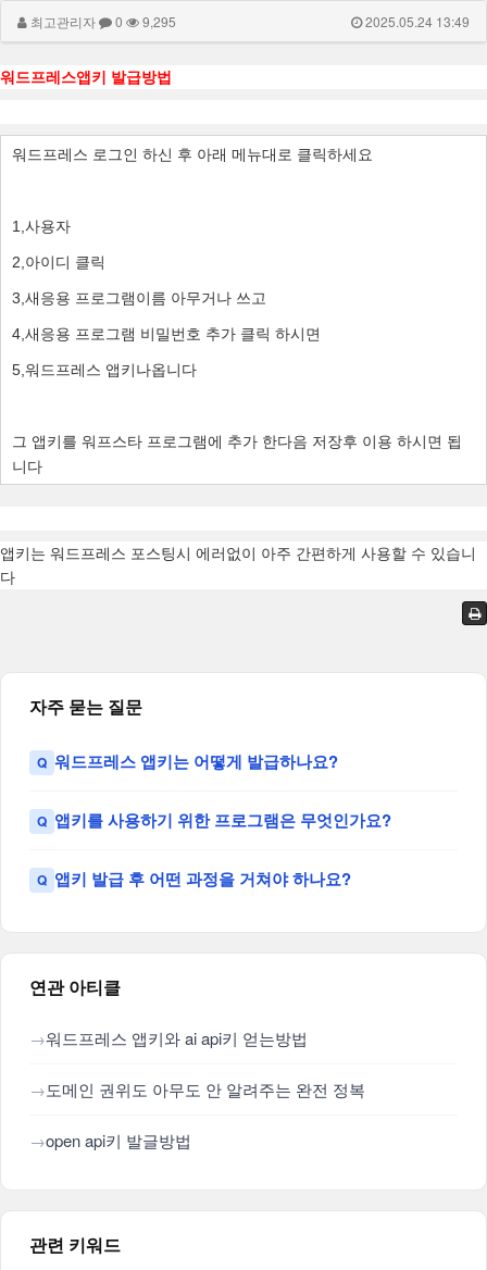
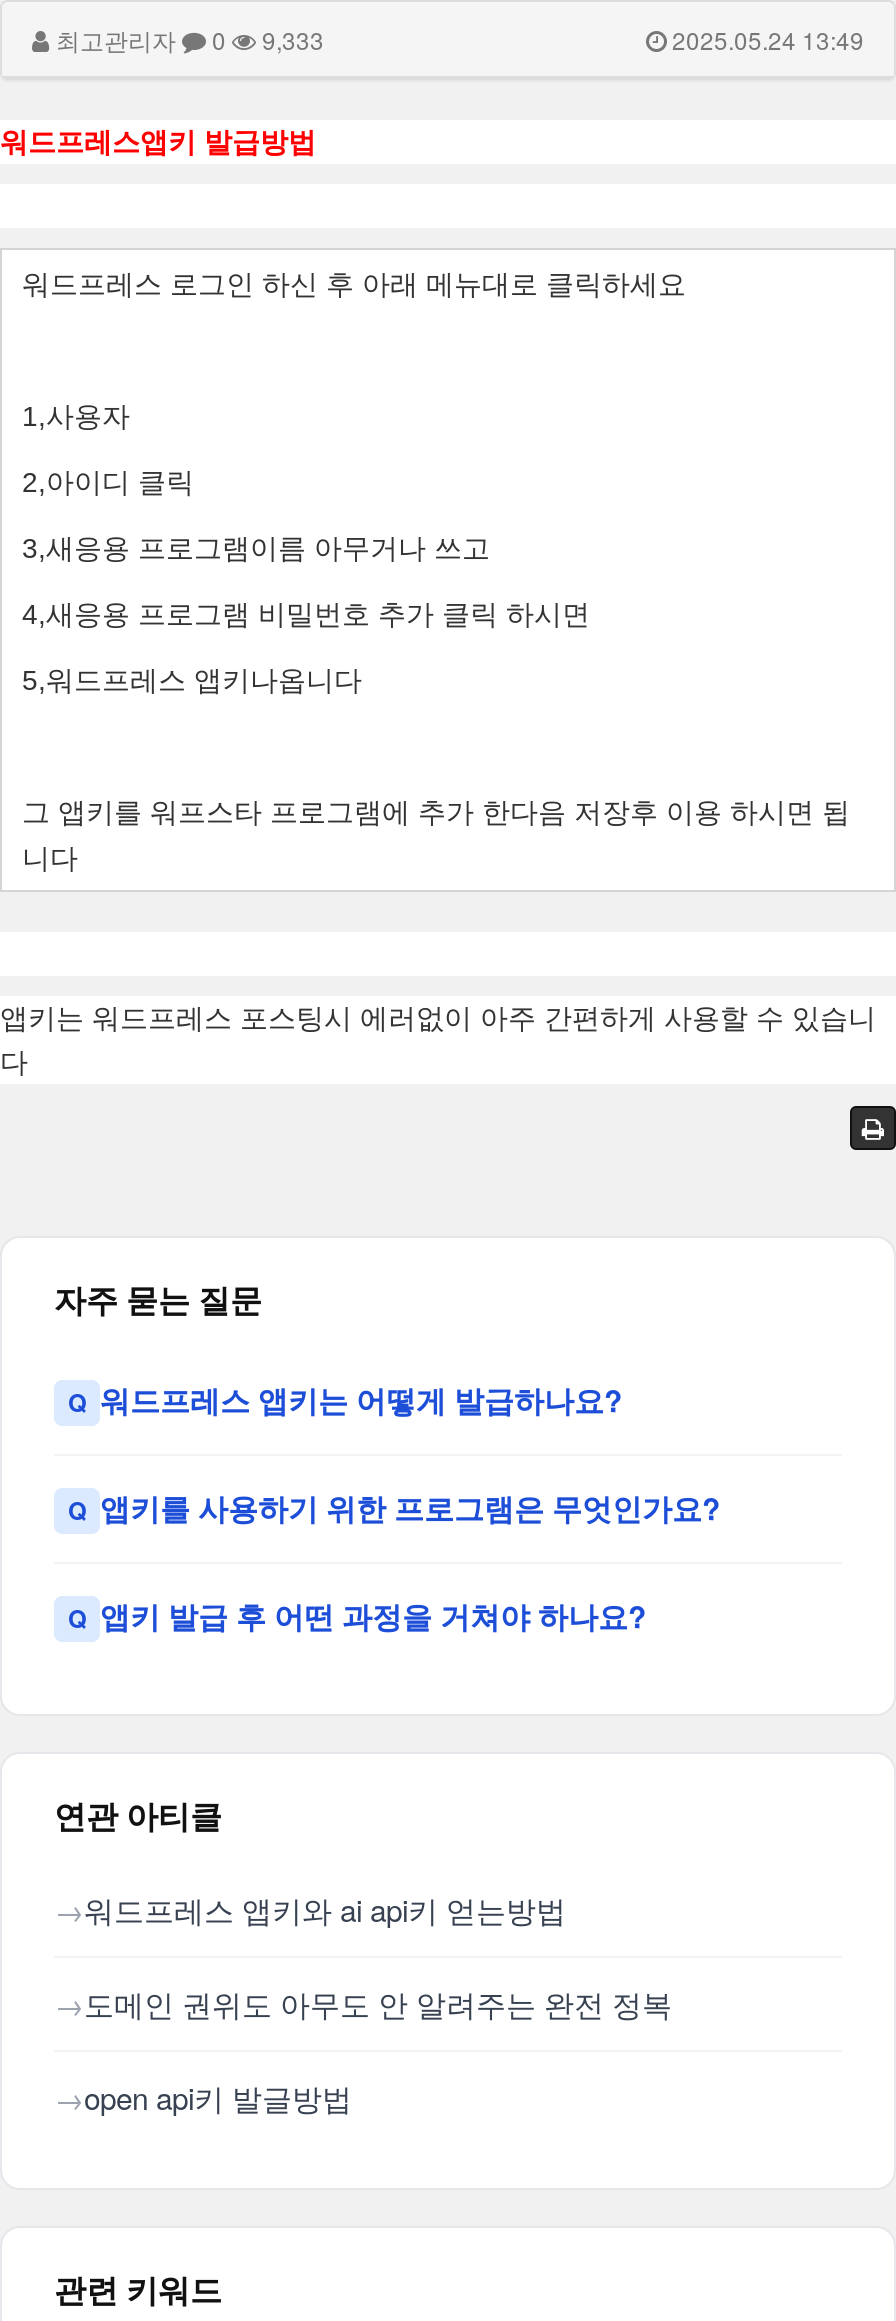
[30,12,176,30] 최고관리자 0 9,295 -> [56,22,324,56] 최고관리자 0 9,333

